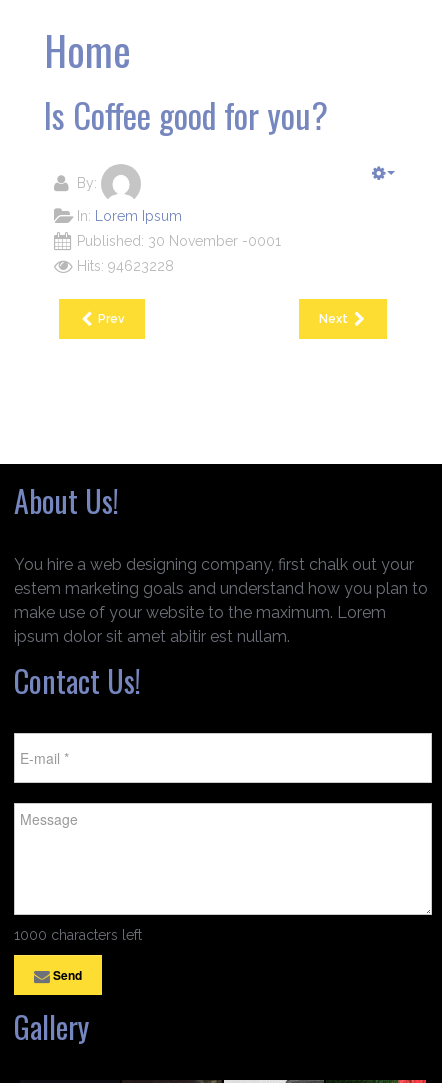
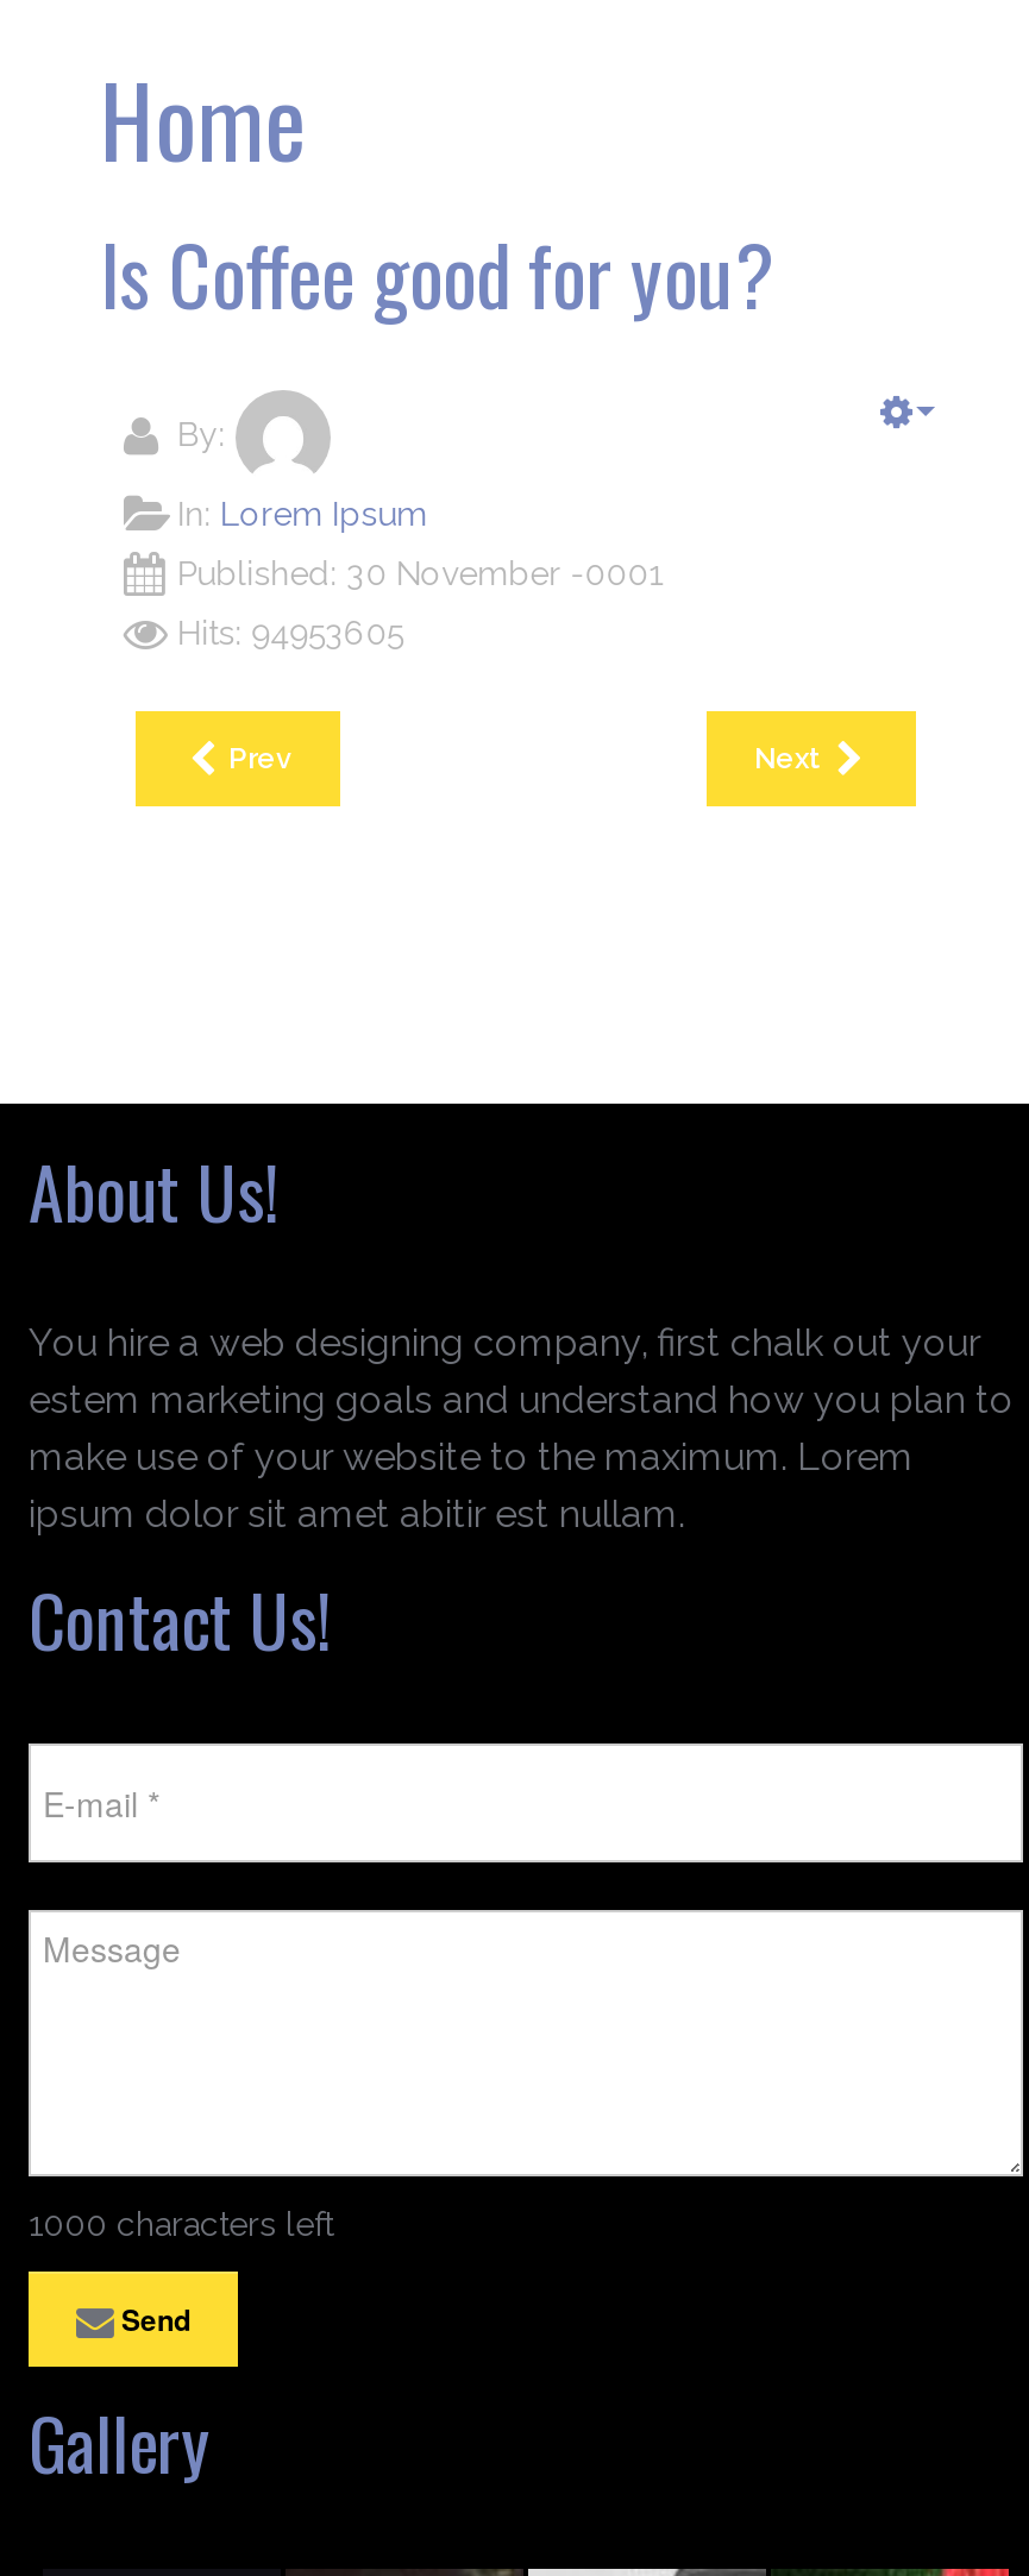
[77,258,174,274] Hits: 94623228 -> [177,614,404,652] Hits: 94953605

